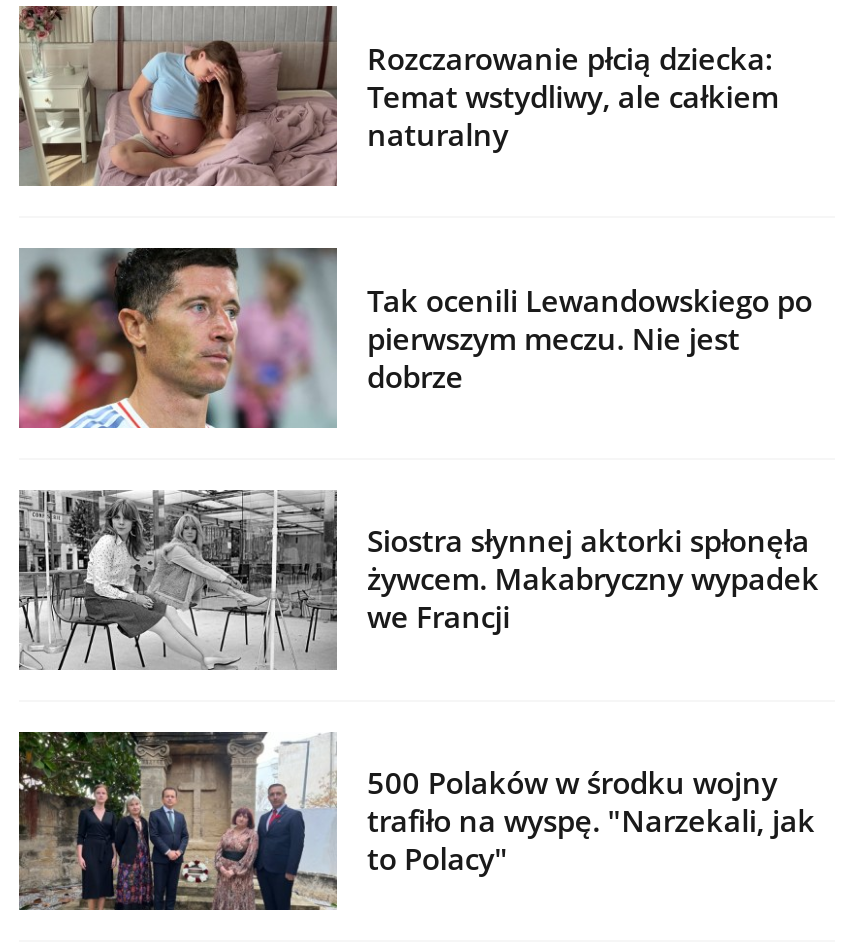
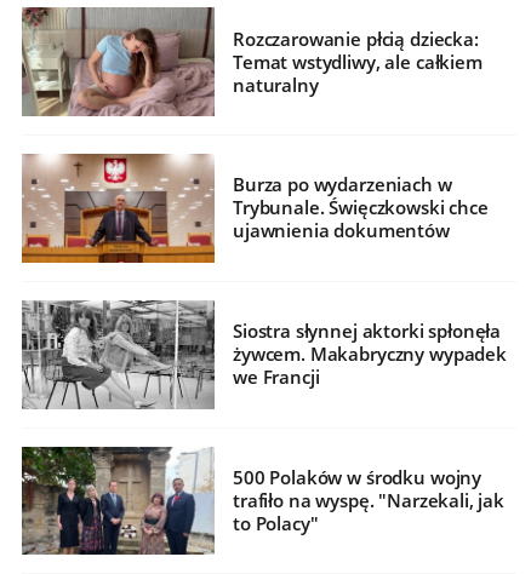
[17,246,812,430] [image] | Tak ocenili Lewandowskiego po | pierwszym meczu. Nie jest | dobrze -> [21,153,488,264] [image] | Burza po wydarzeniach w | Trybunale. Święczkowski chce | ujawnienia dokumentów

